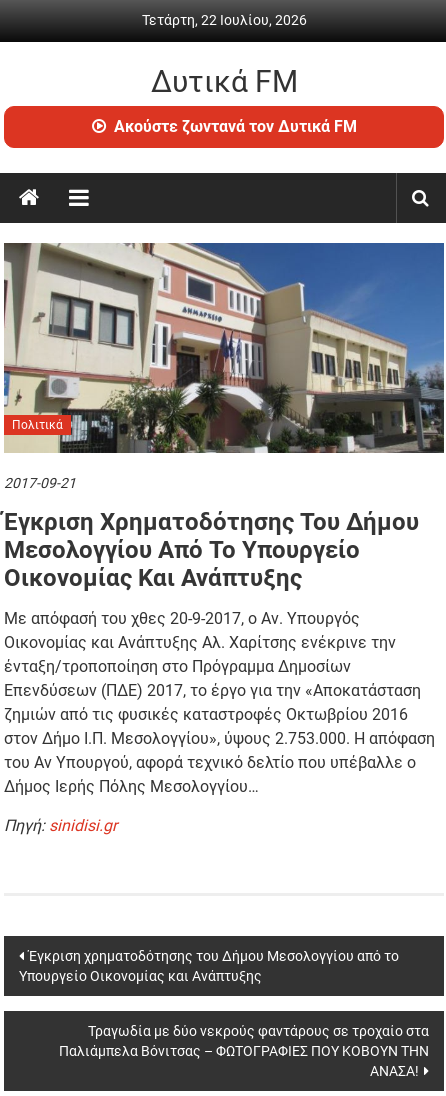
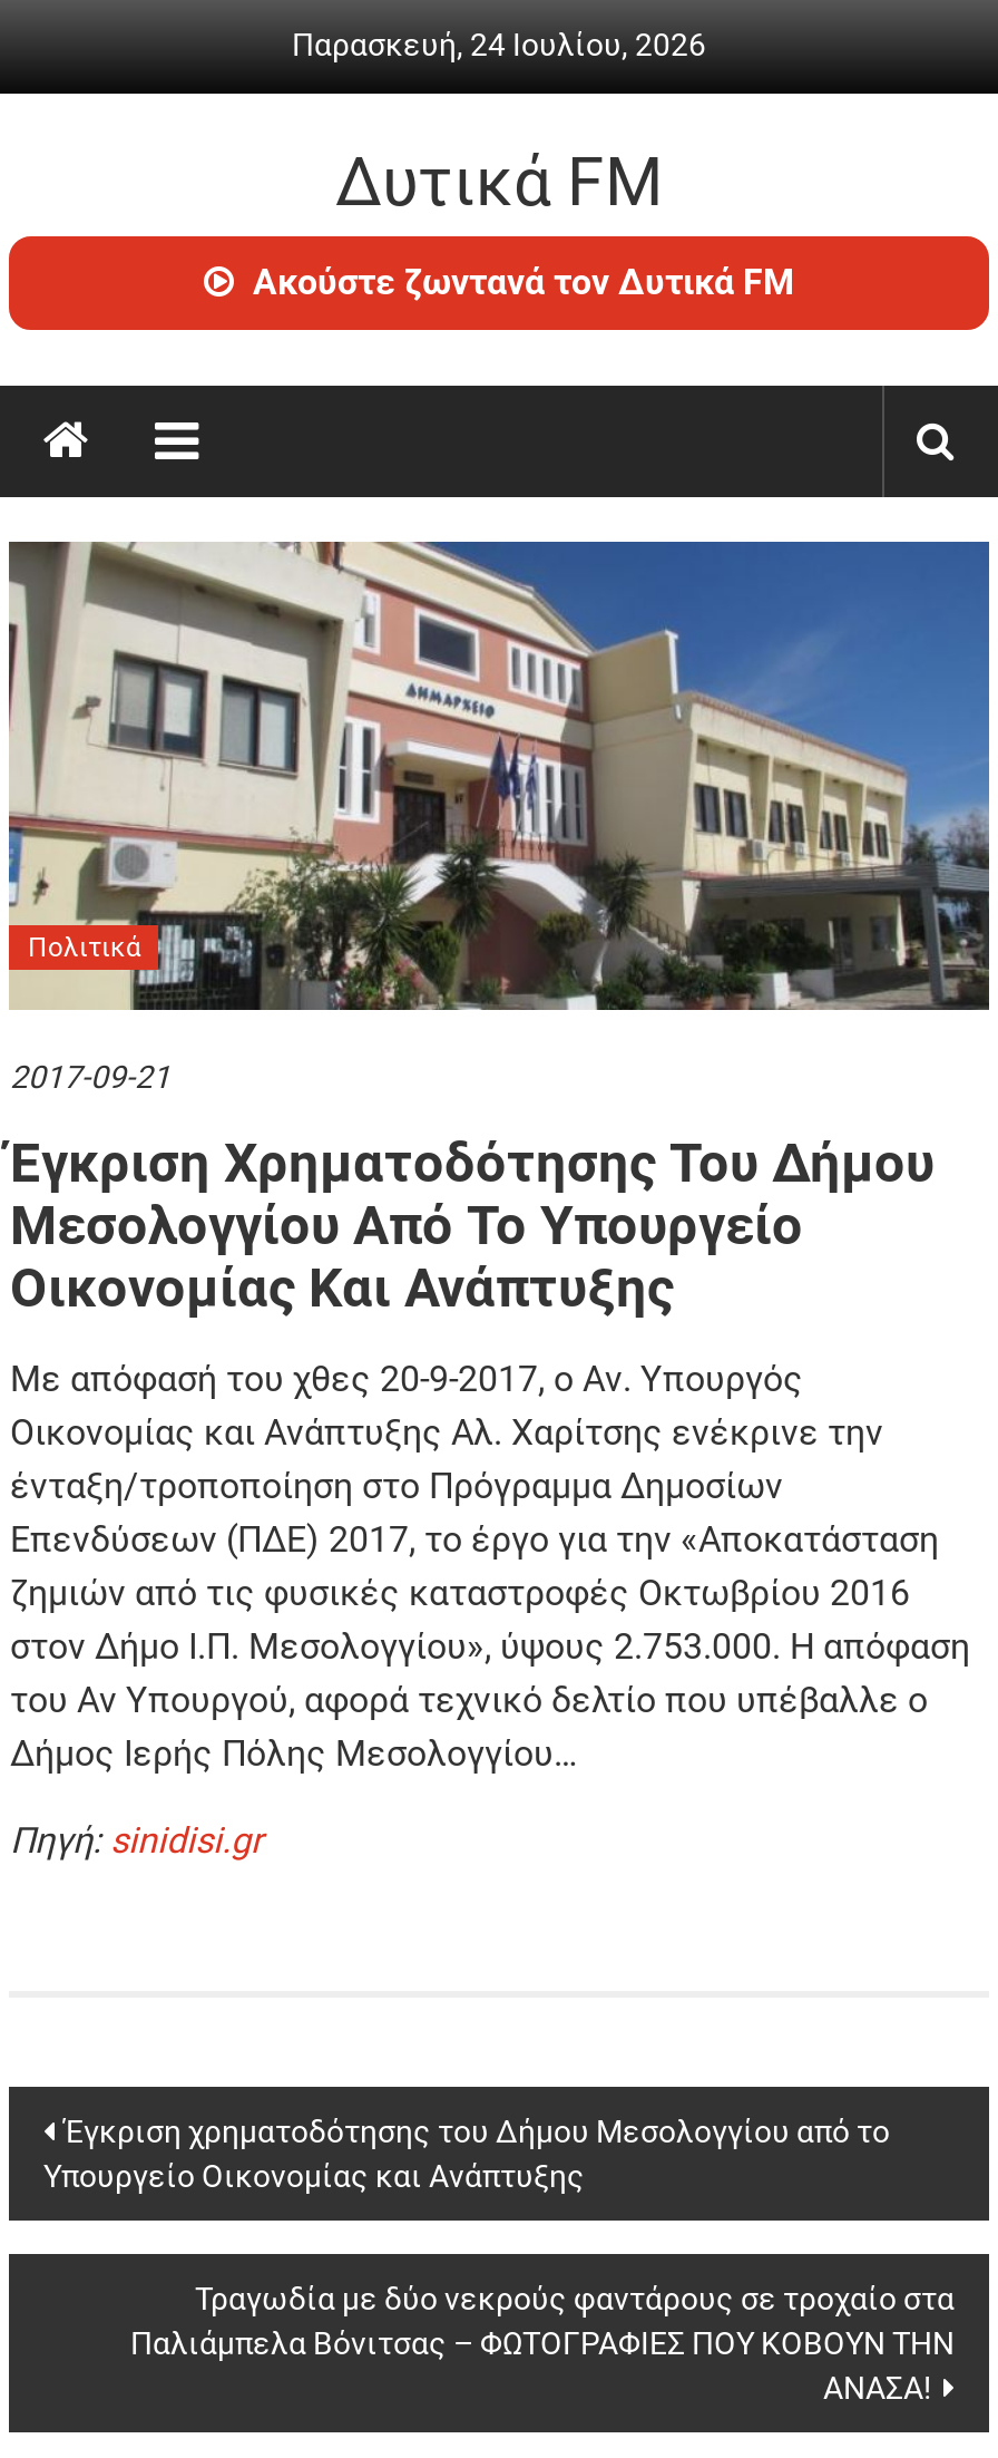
[141,12,306,28] Τετάρτη, 22 Ιουλίου, 2026 -> [292,27,706,62] Παρασκευή, 24 Ιουλίου, 2026

